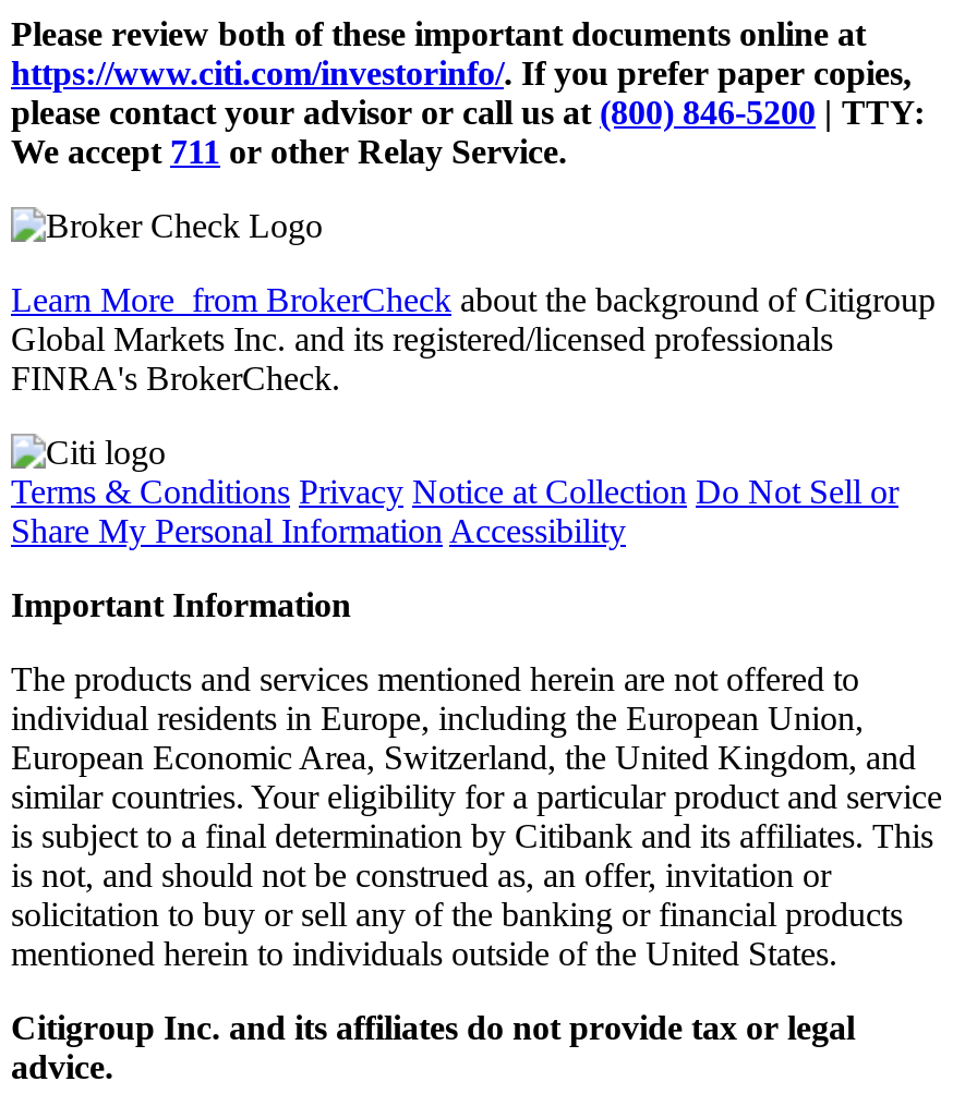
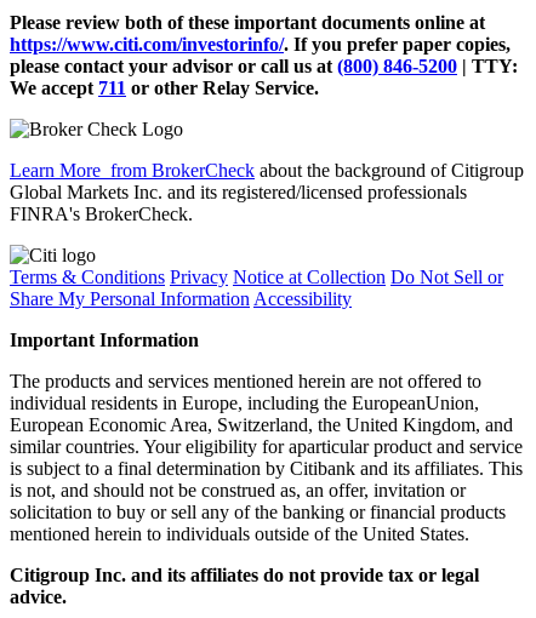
[11,700,864,737] individual residents in Europe, including the European Union, -> [10,393,479,413] individual residents in Europe, including the EuropeanUnion,
[11,778,942,815] similar countries. Your eligibility for a particular product and service -> [10,436,523,457] similar countries. Your eligibility for aparticular product and service

